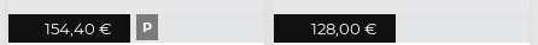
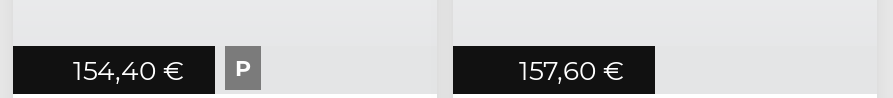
[311,19,378,38] 128,00 € -> [519,55,625,87] 157,60 €

